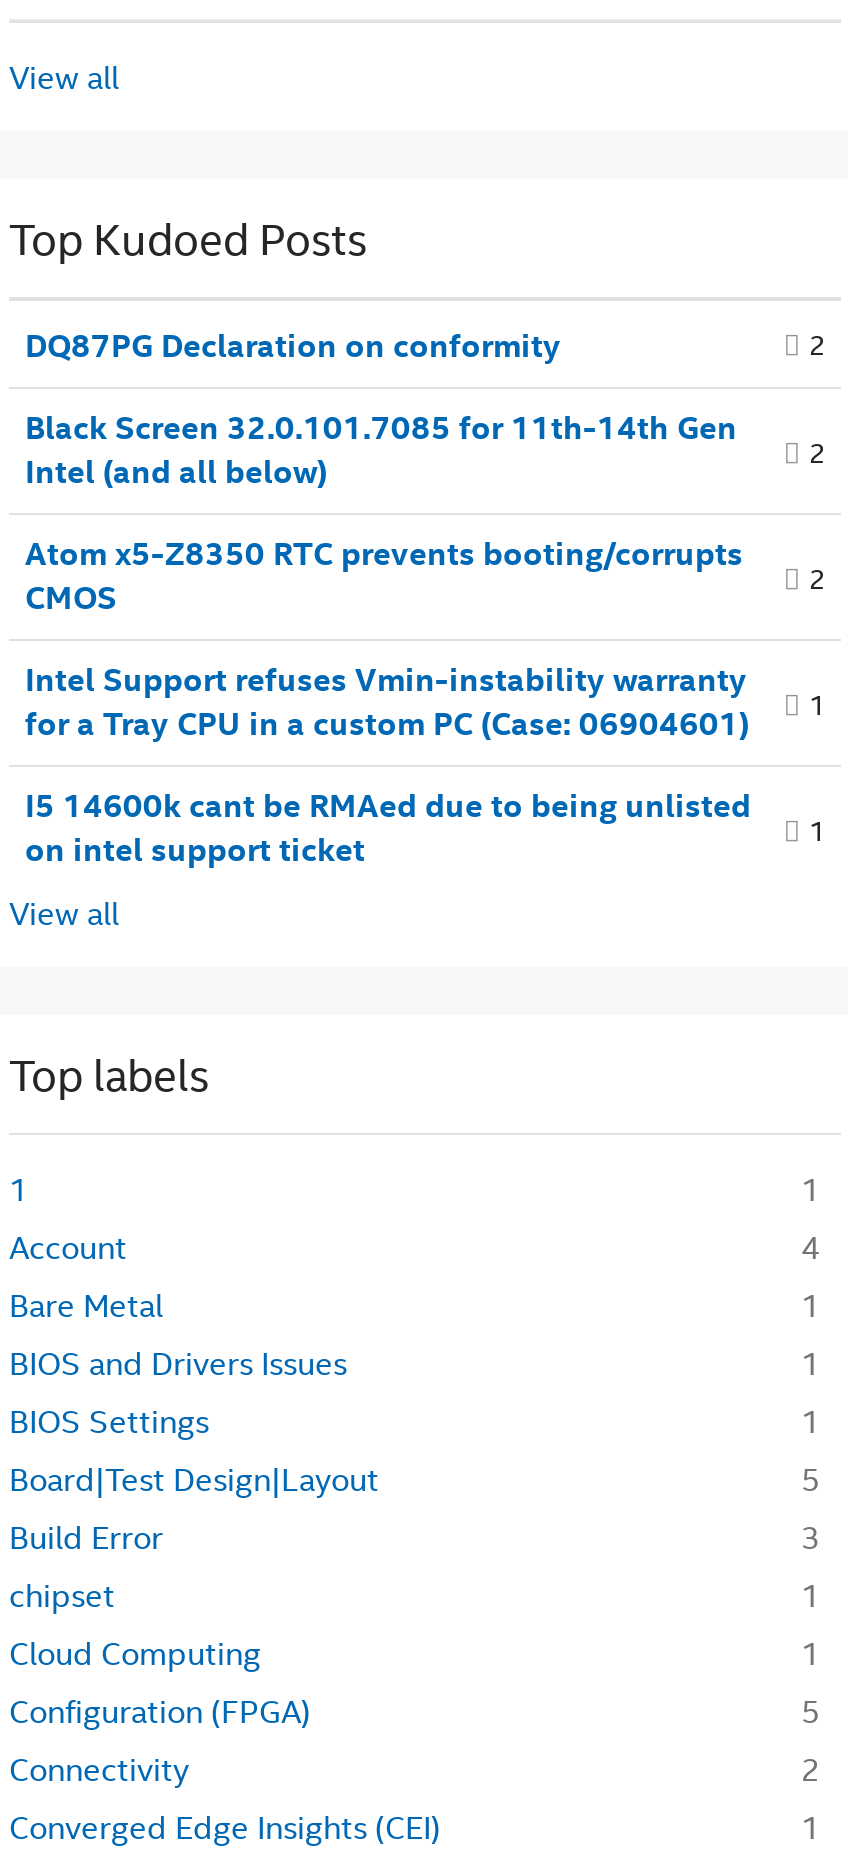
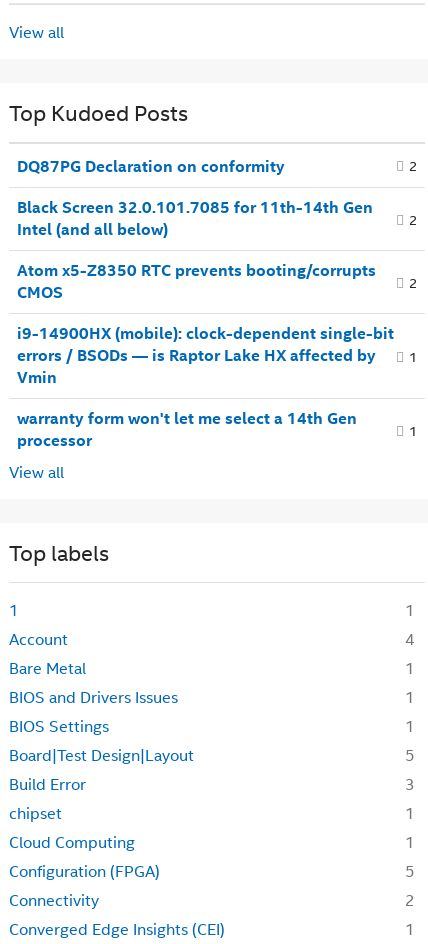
[25,655,749,745] Intel Support refuses Vmin-instability warranty | for a Tray CPU in a custom PC (Case: 06904601) -> [17,321,394,388] i9-14900HX (mobile): clock-dependent single-bit | errors / BSODs — is Raptor Lake HX affected by | Vmin
[25,781,751,871] I5 14600k cant be RMAed due to being unlisted | on intel support ticket -> [17,406,357,451] warranty form won't let me select a 14th Gen | processor

